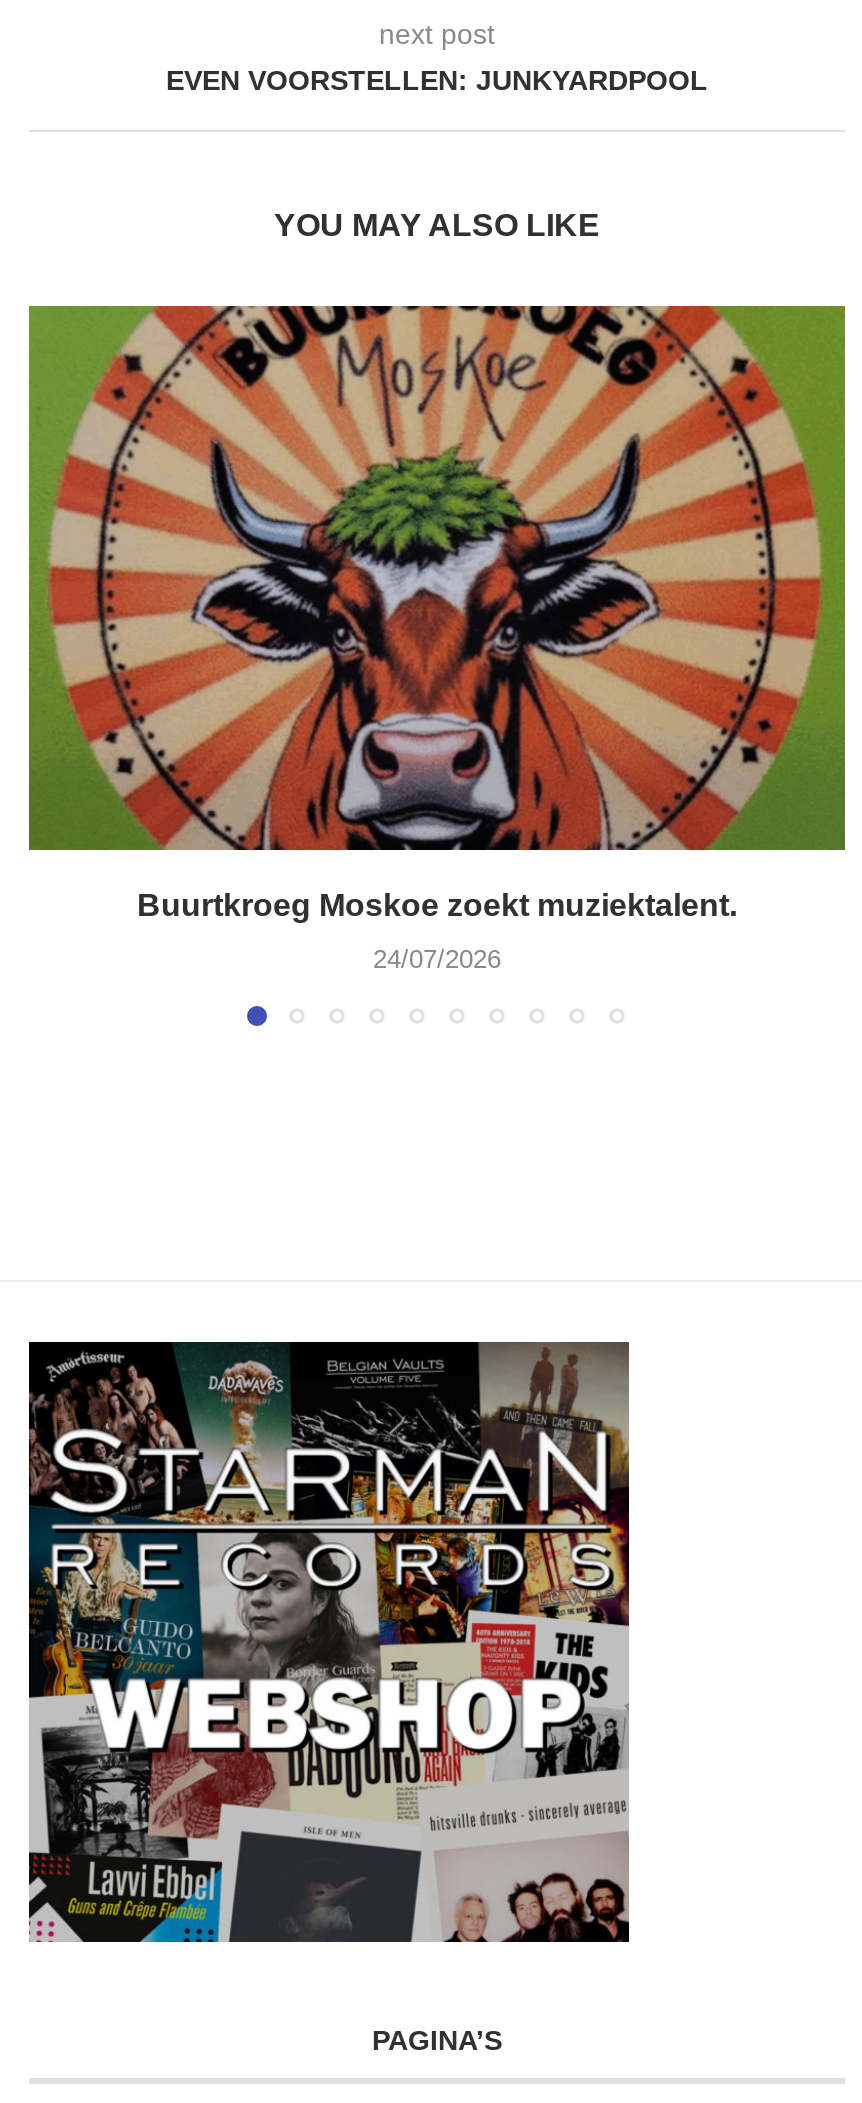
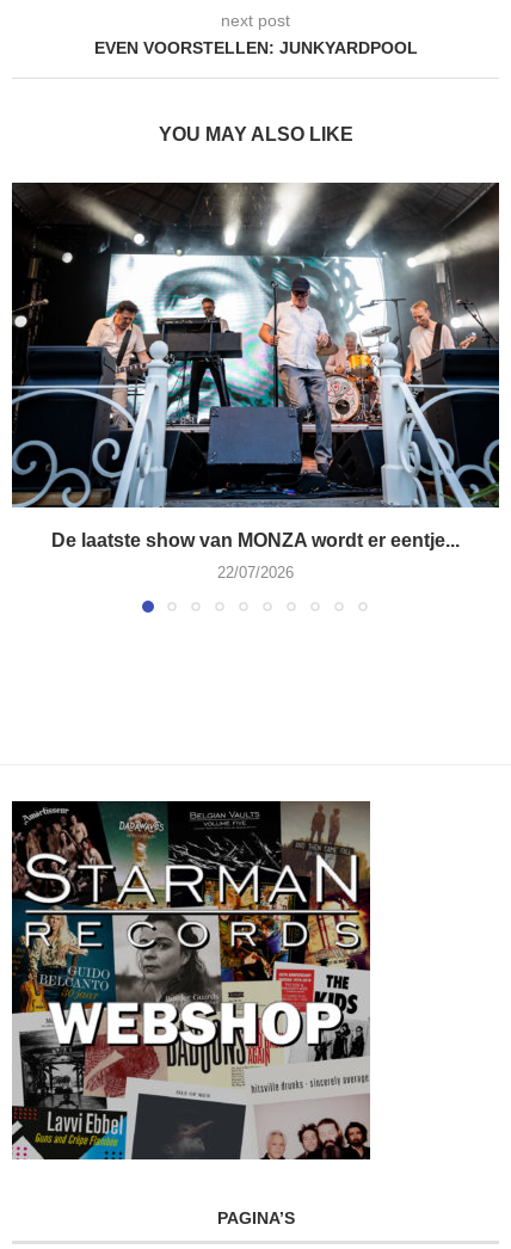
[27,304,847,921] [image] | Buurtkroeg Moskoe zoekt muziektalent. -> [11,181,500,550] [image] | De laatste show van MONZA wordt er eentje...
[373,943,501,973] 24/07/2026 -> [217,563,294,581] 22/07/2026

